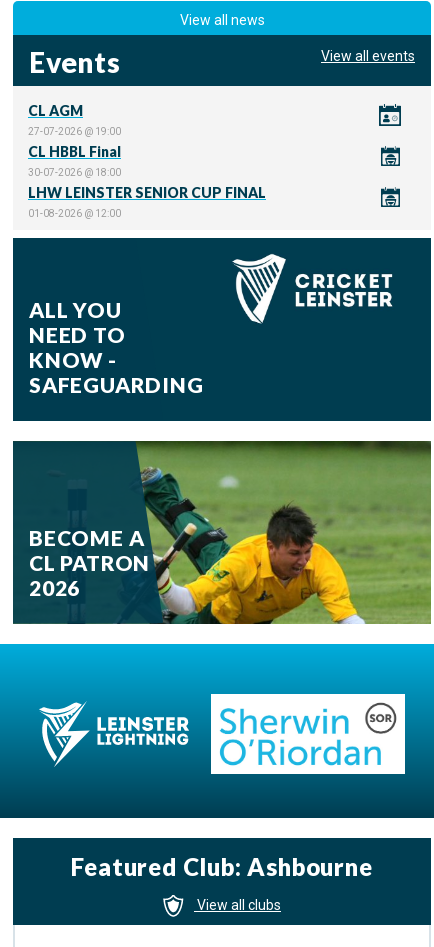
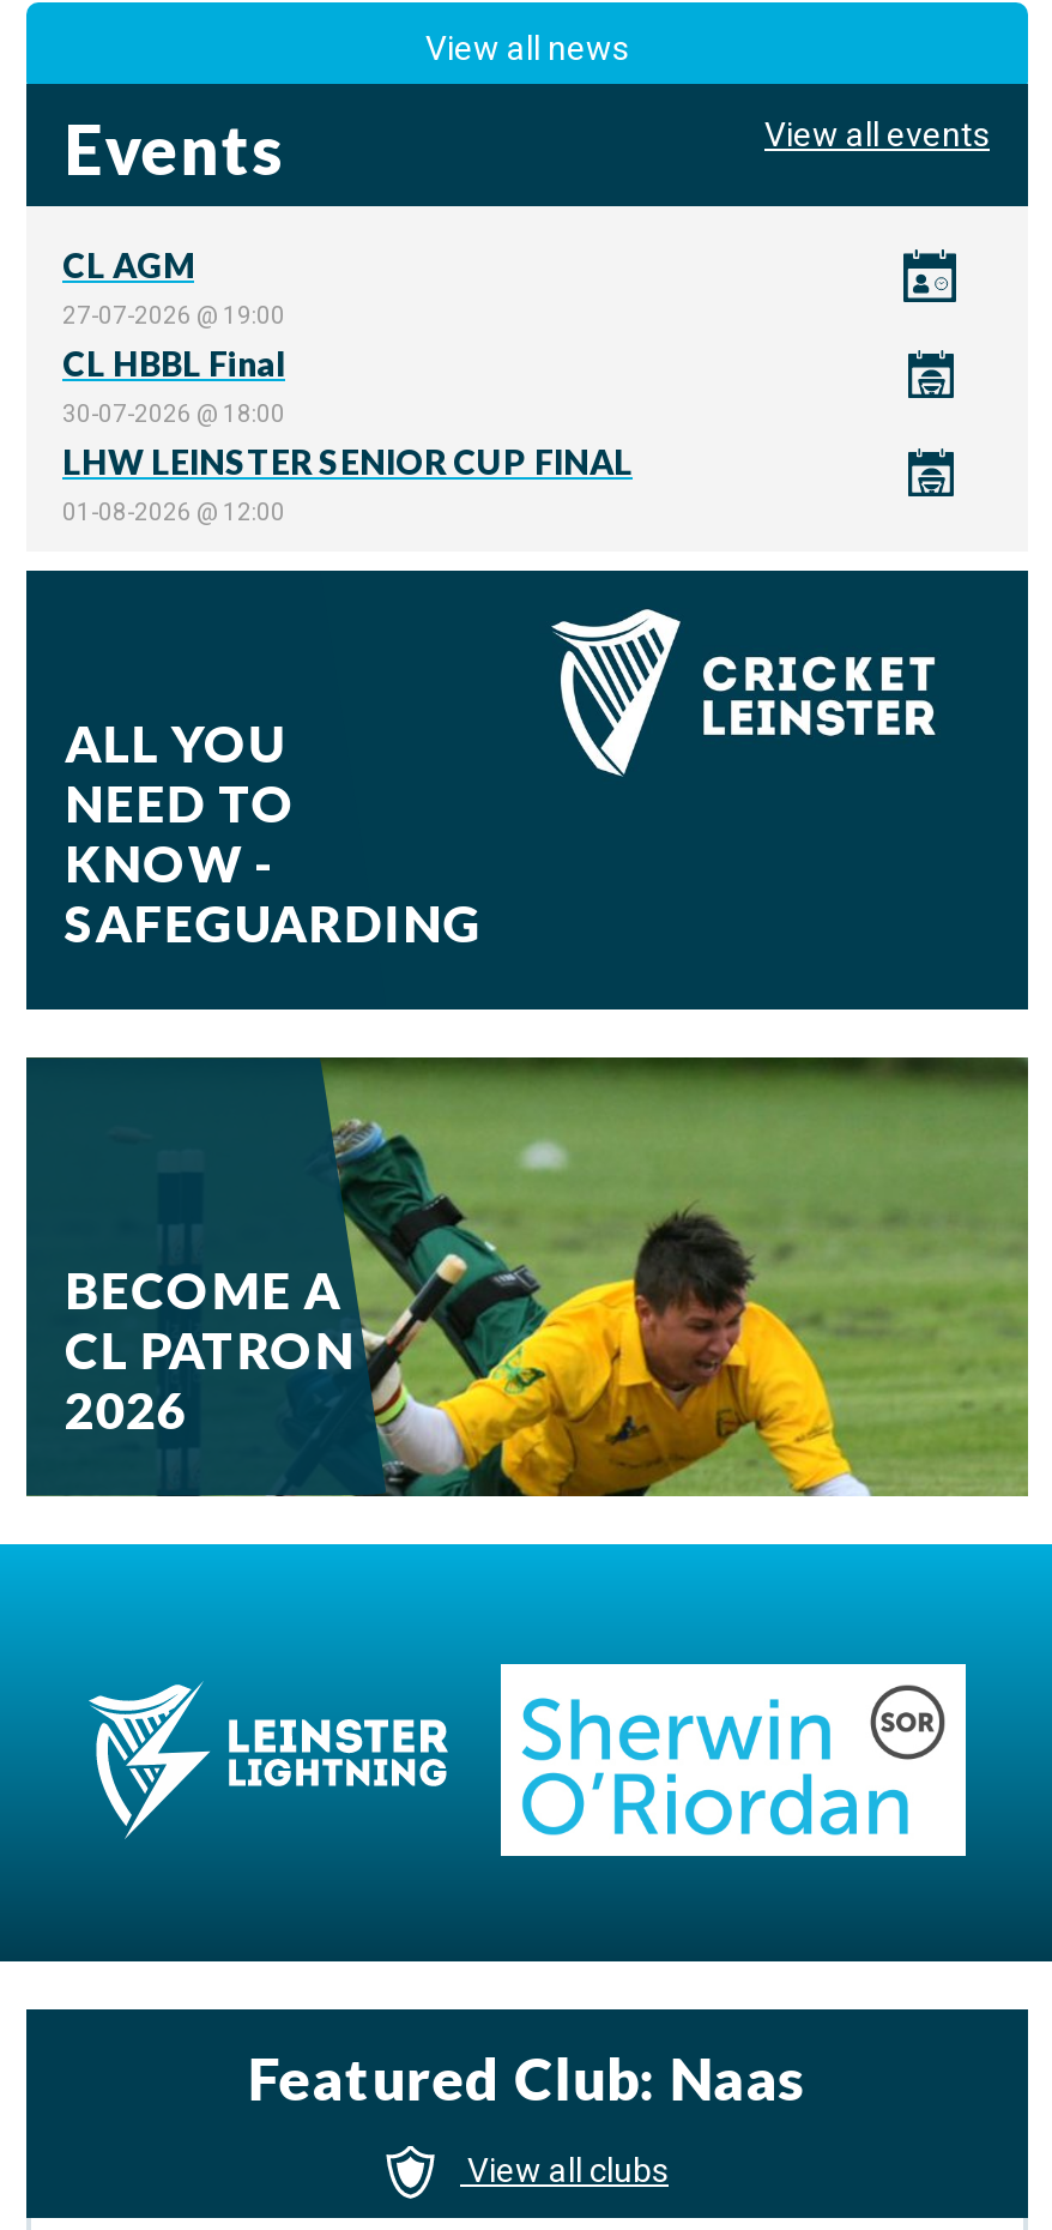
[71,852,373,881] Featured Club: Ashbourne -> [248,2043,807,2113] Featured Club: Naas

